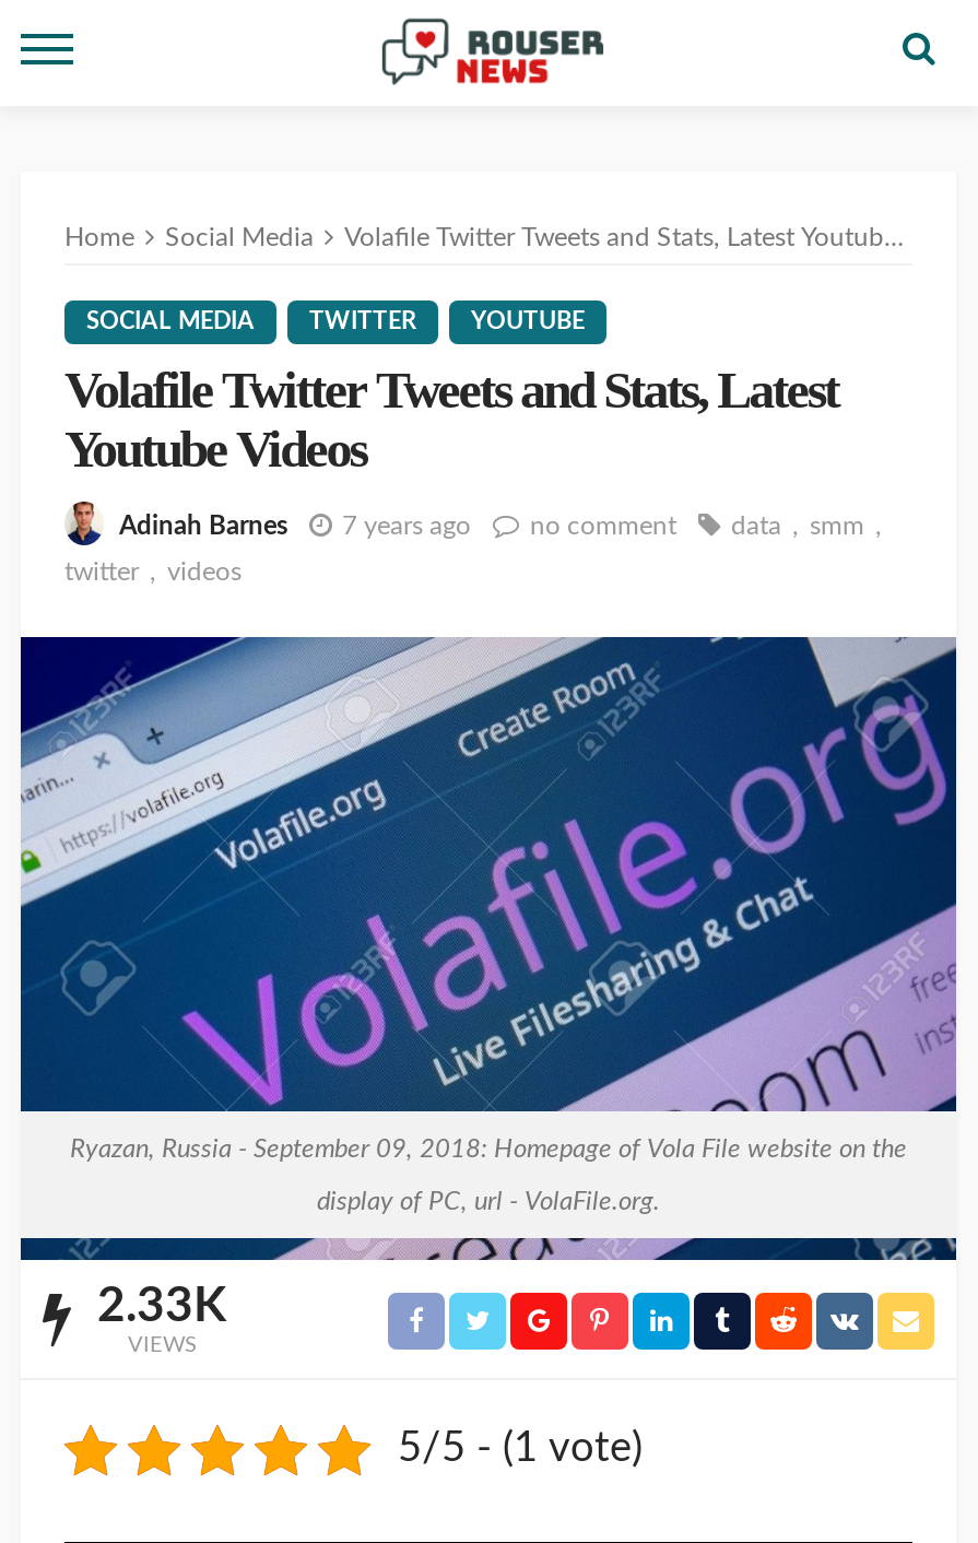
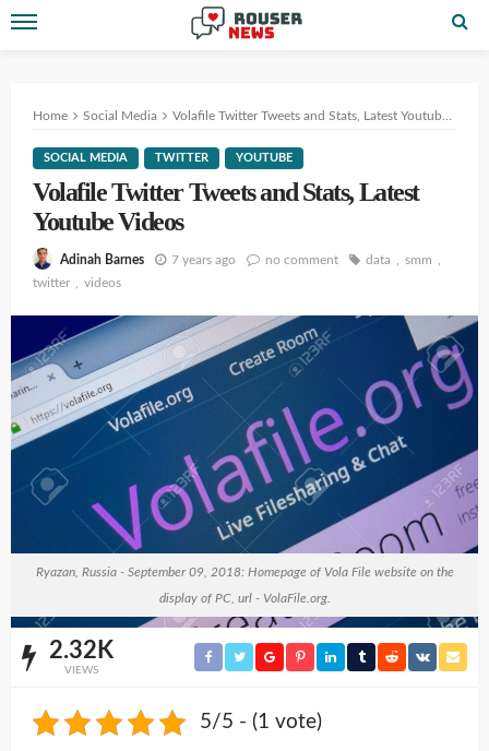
[97,1283,226,1331] 2.33K -> [49,638,114,662] 2.32K

